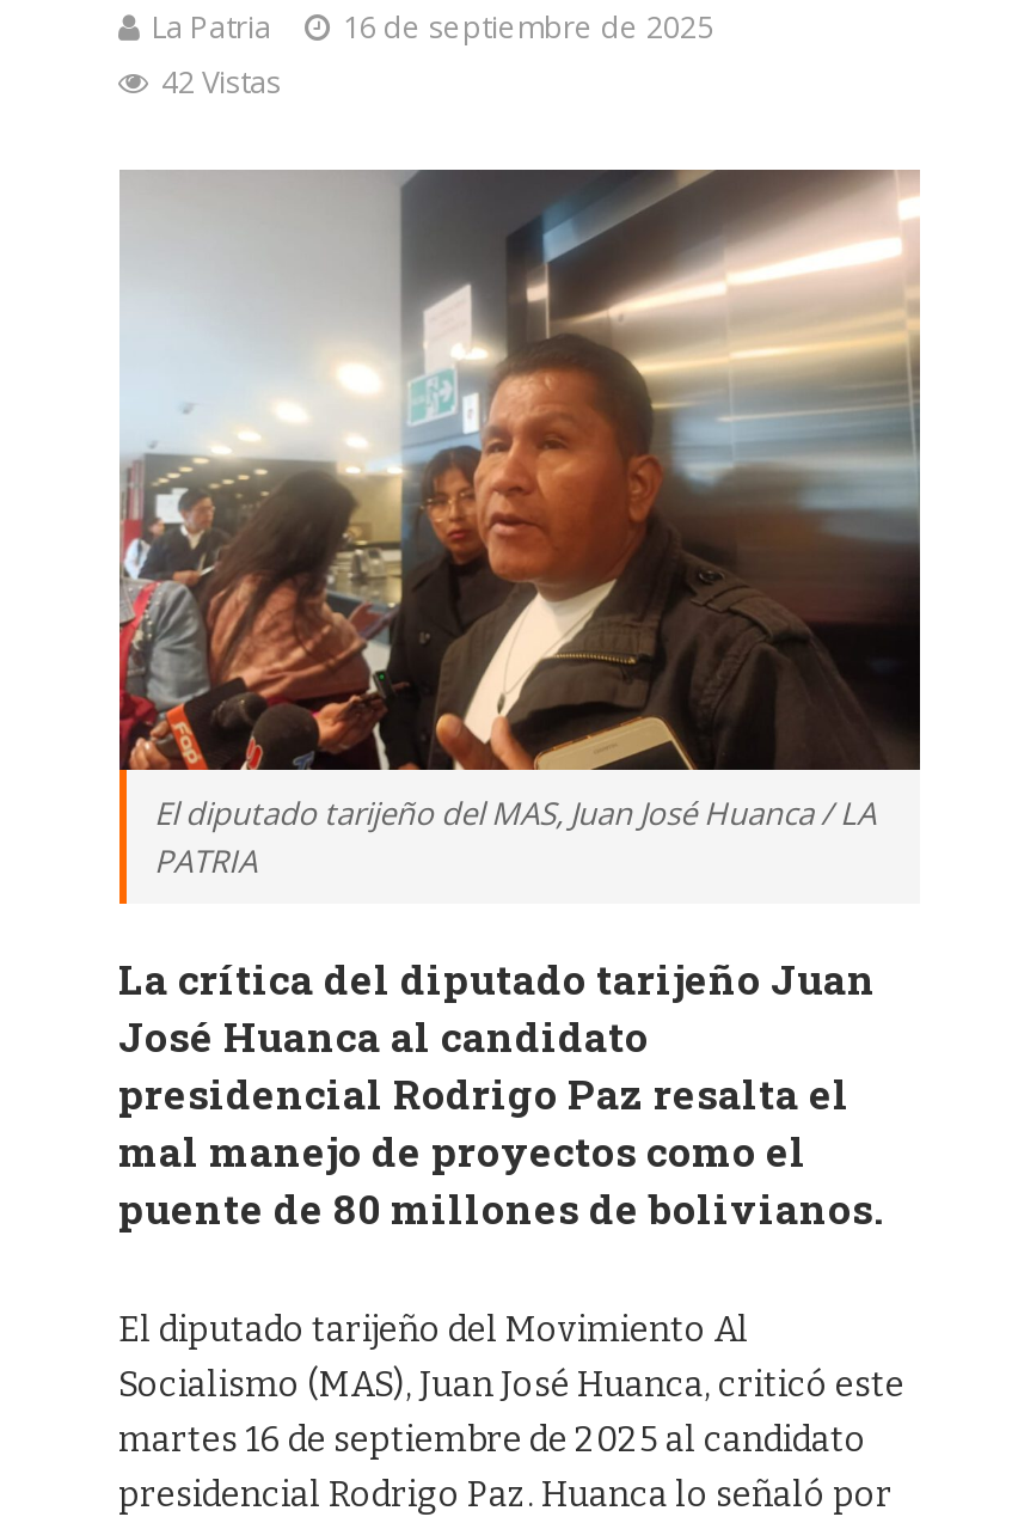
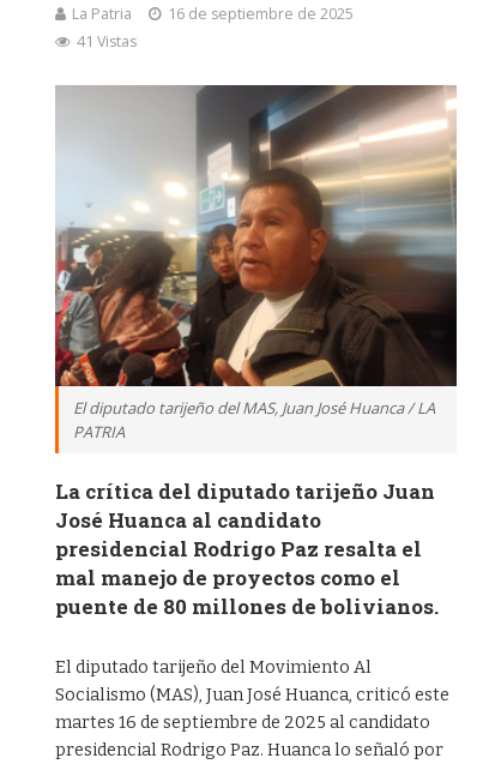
[161,62,281,103] 42 Vistas -> [76,31,136,52] 41 Vistas

